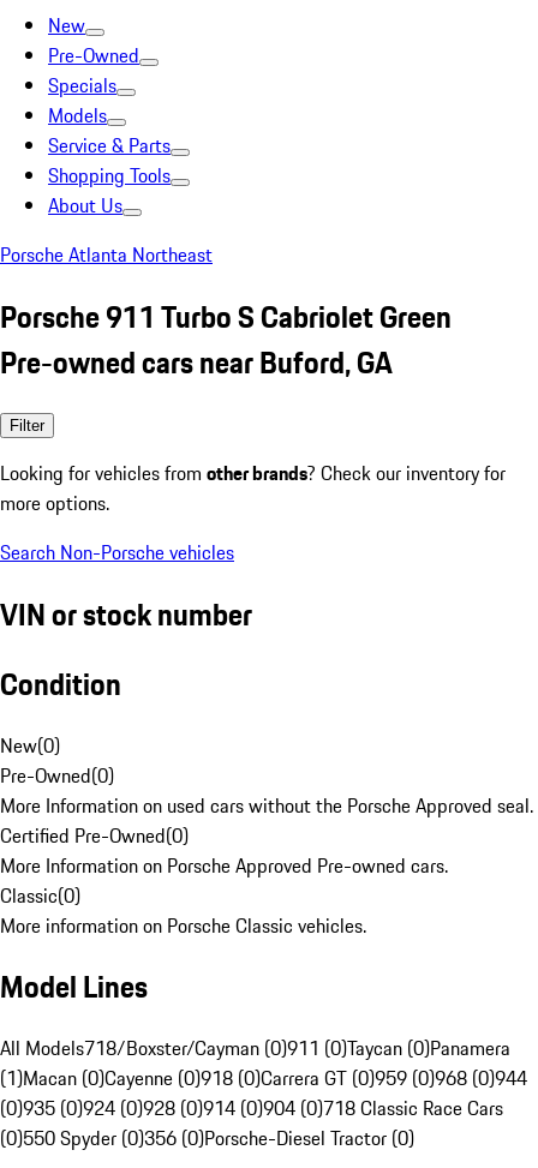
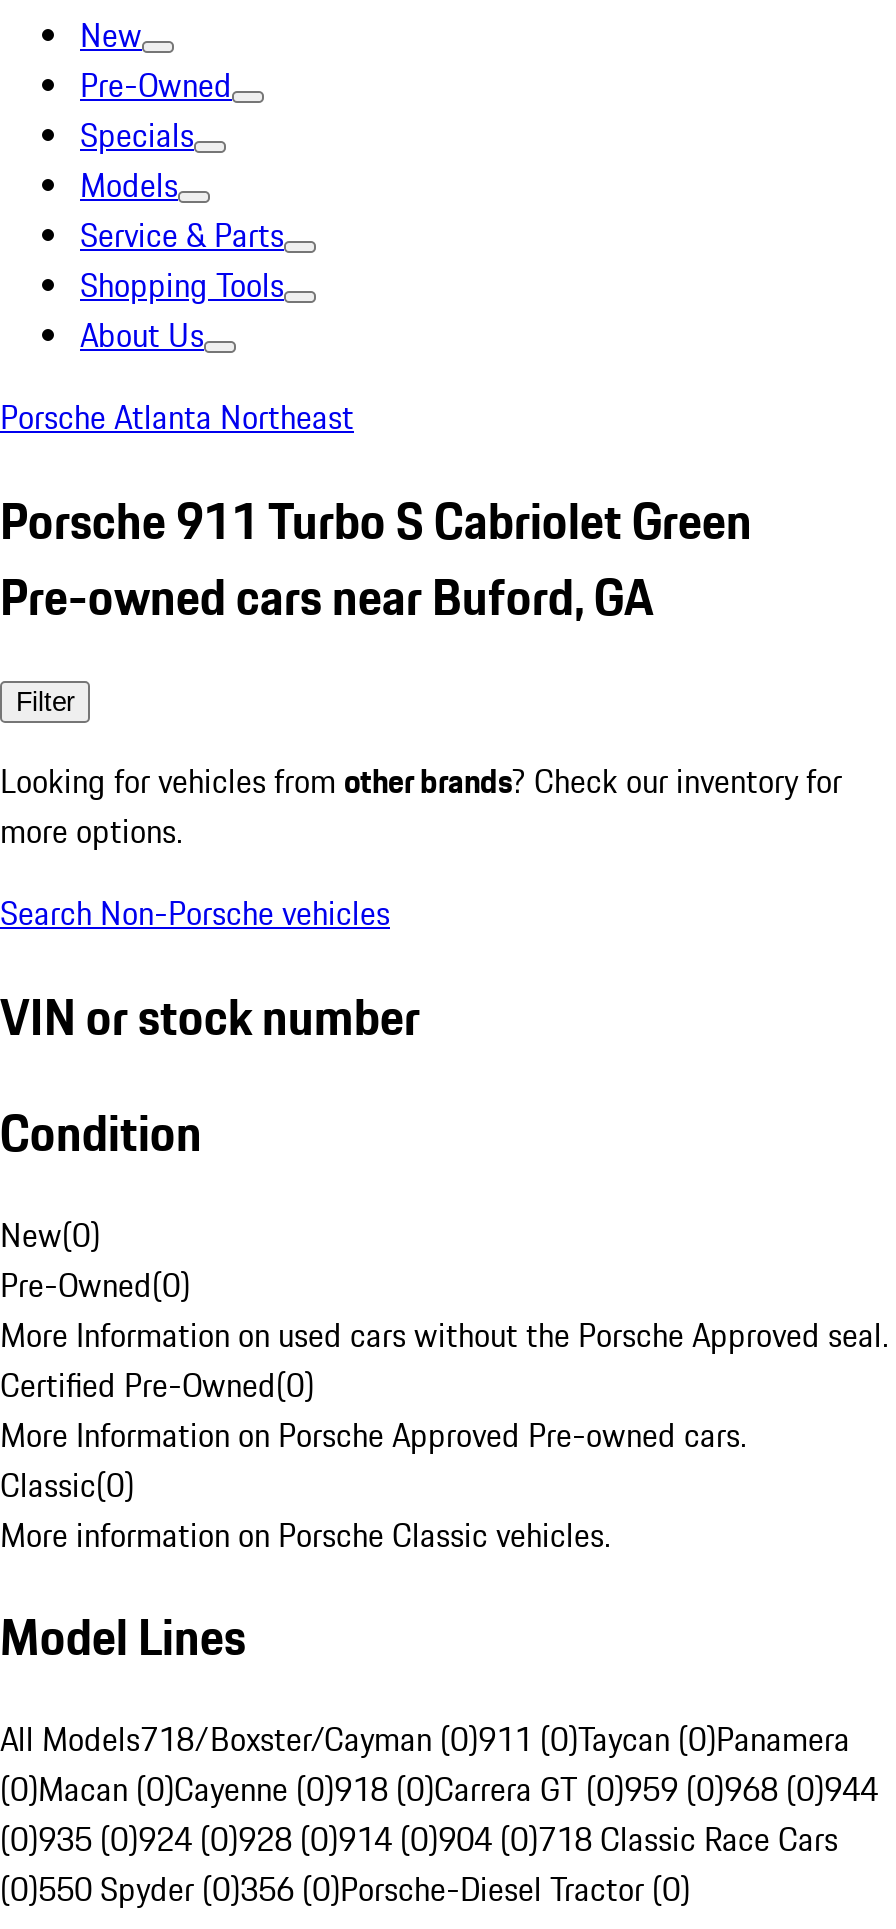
[0,1064,527,1093] (1)Macan (0)Cayenne (0)918 (0)Carrera GT (0)959 (0)968 (0)944 -> [0,1766,878,1814] (0)Macan (0)Cayenne (0)918 (0)Carrera GT (0)959 (0)968 (0)944

